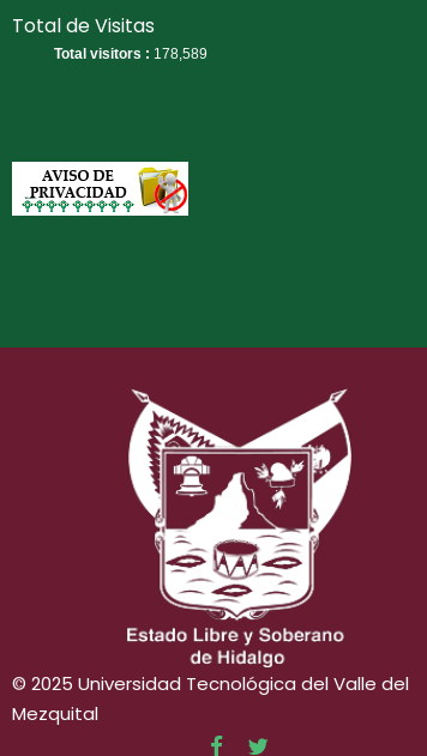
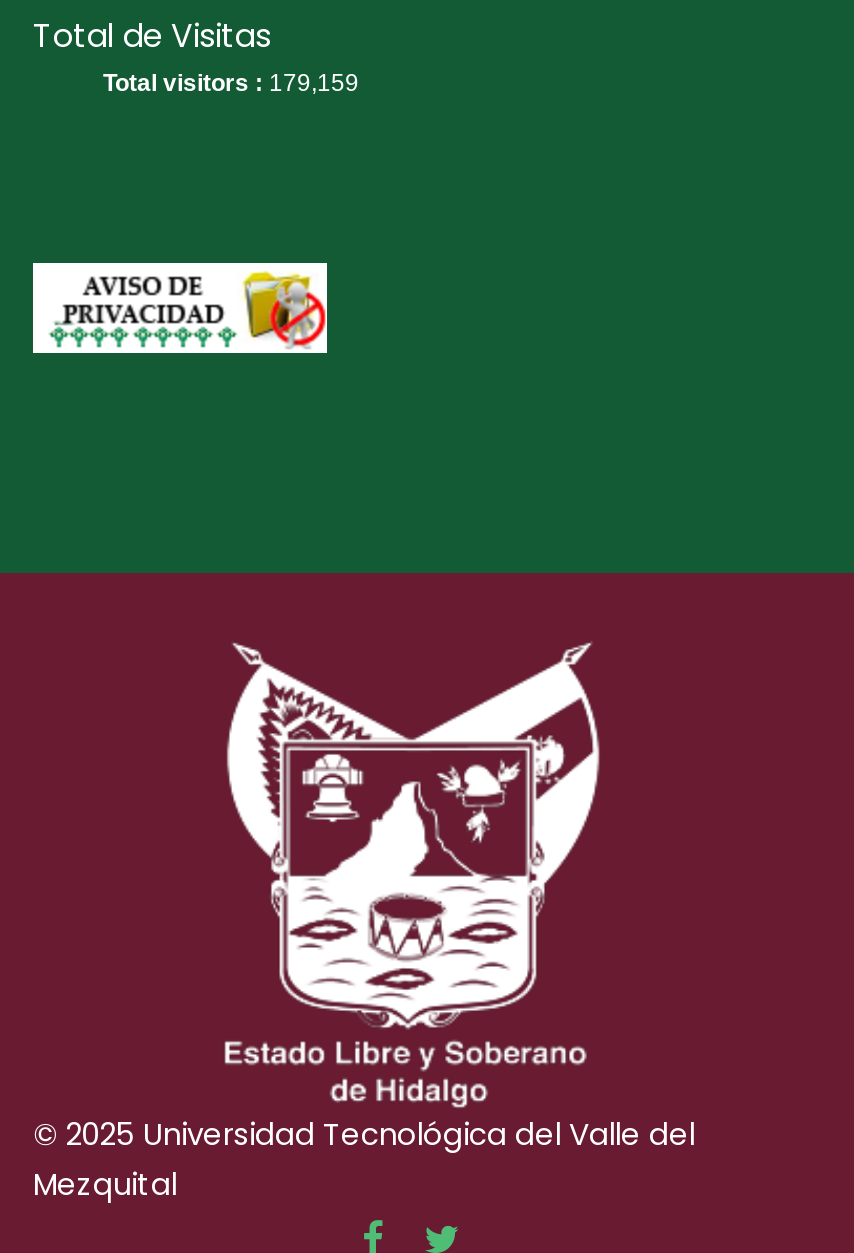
[54,46,208,63] Total visitors : 178,589 -> [103,68,359,96] Total visitors : 179,159

